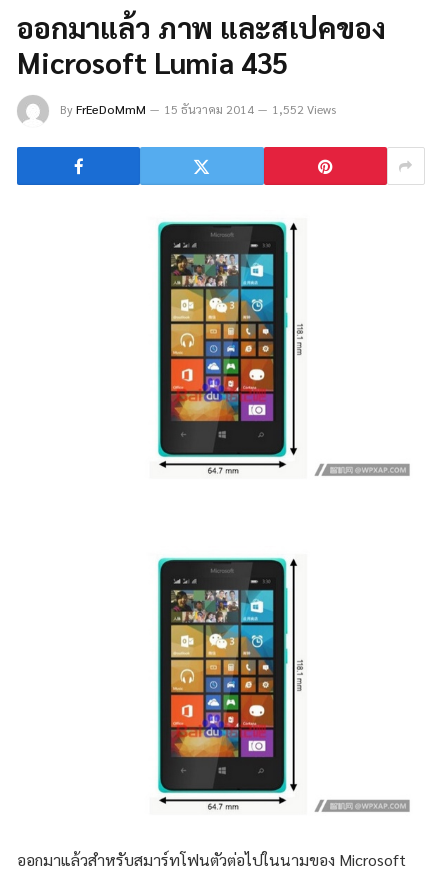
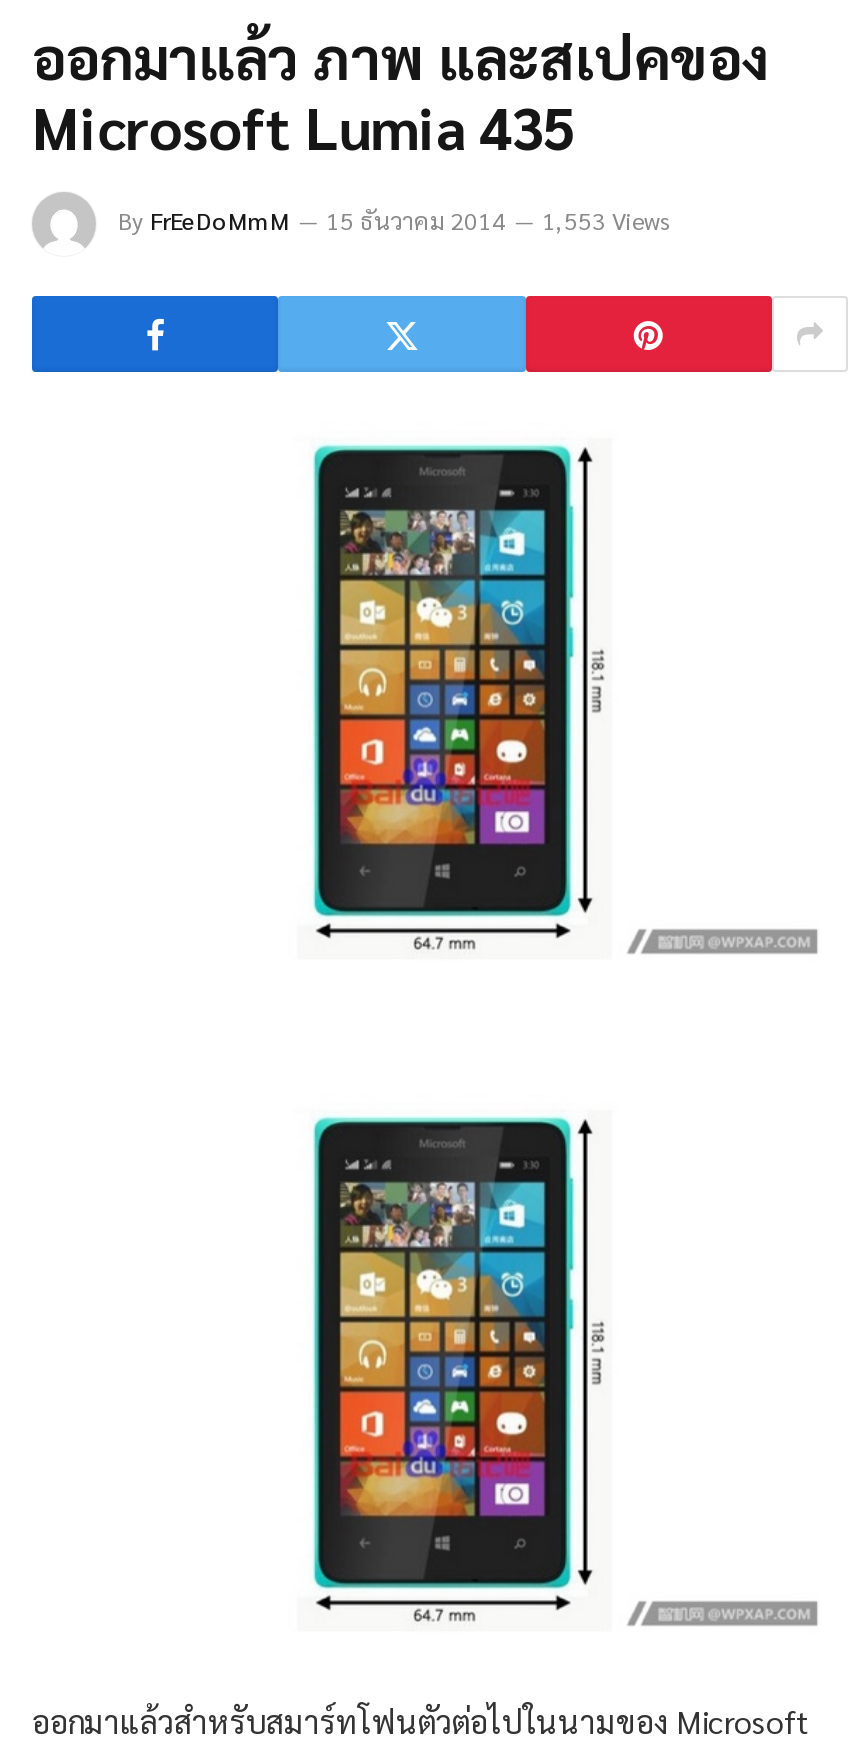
[60,101,336,117] By FrEeDoMmM 15 ธันวาคม 2014 1,552 Views -> [118,204,670,236] By FrEeDoMmM 15 ธันวาคม 2014 1,553 Views

